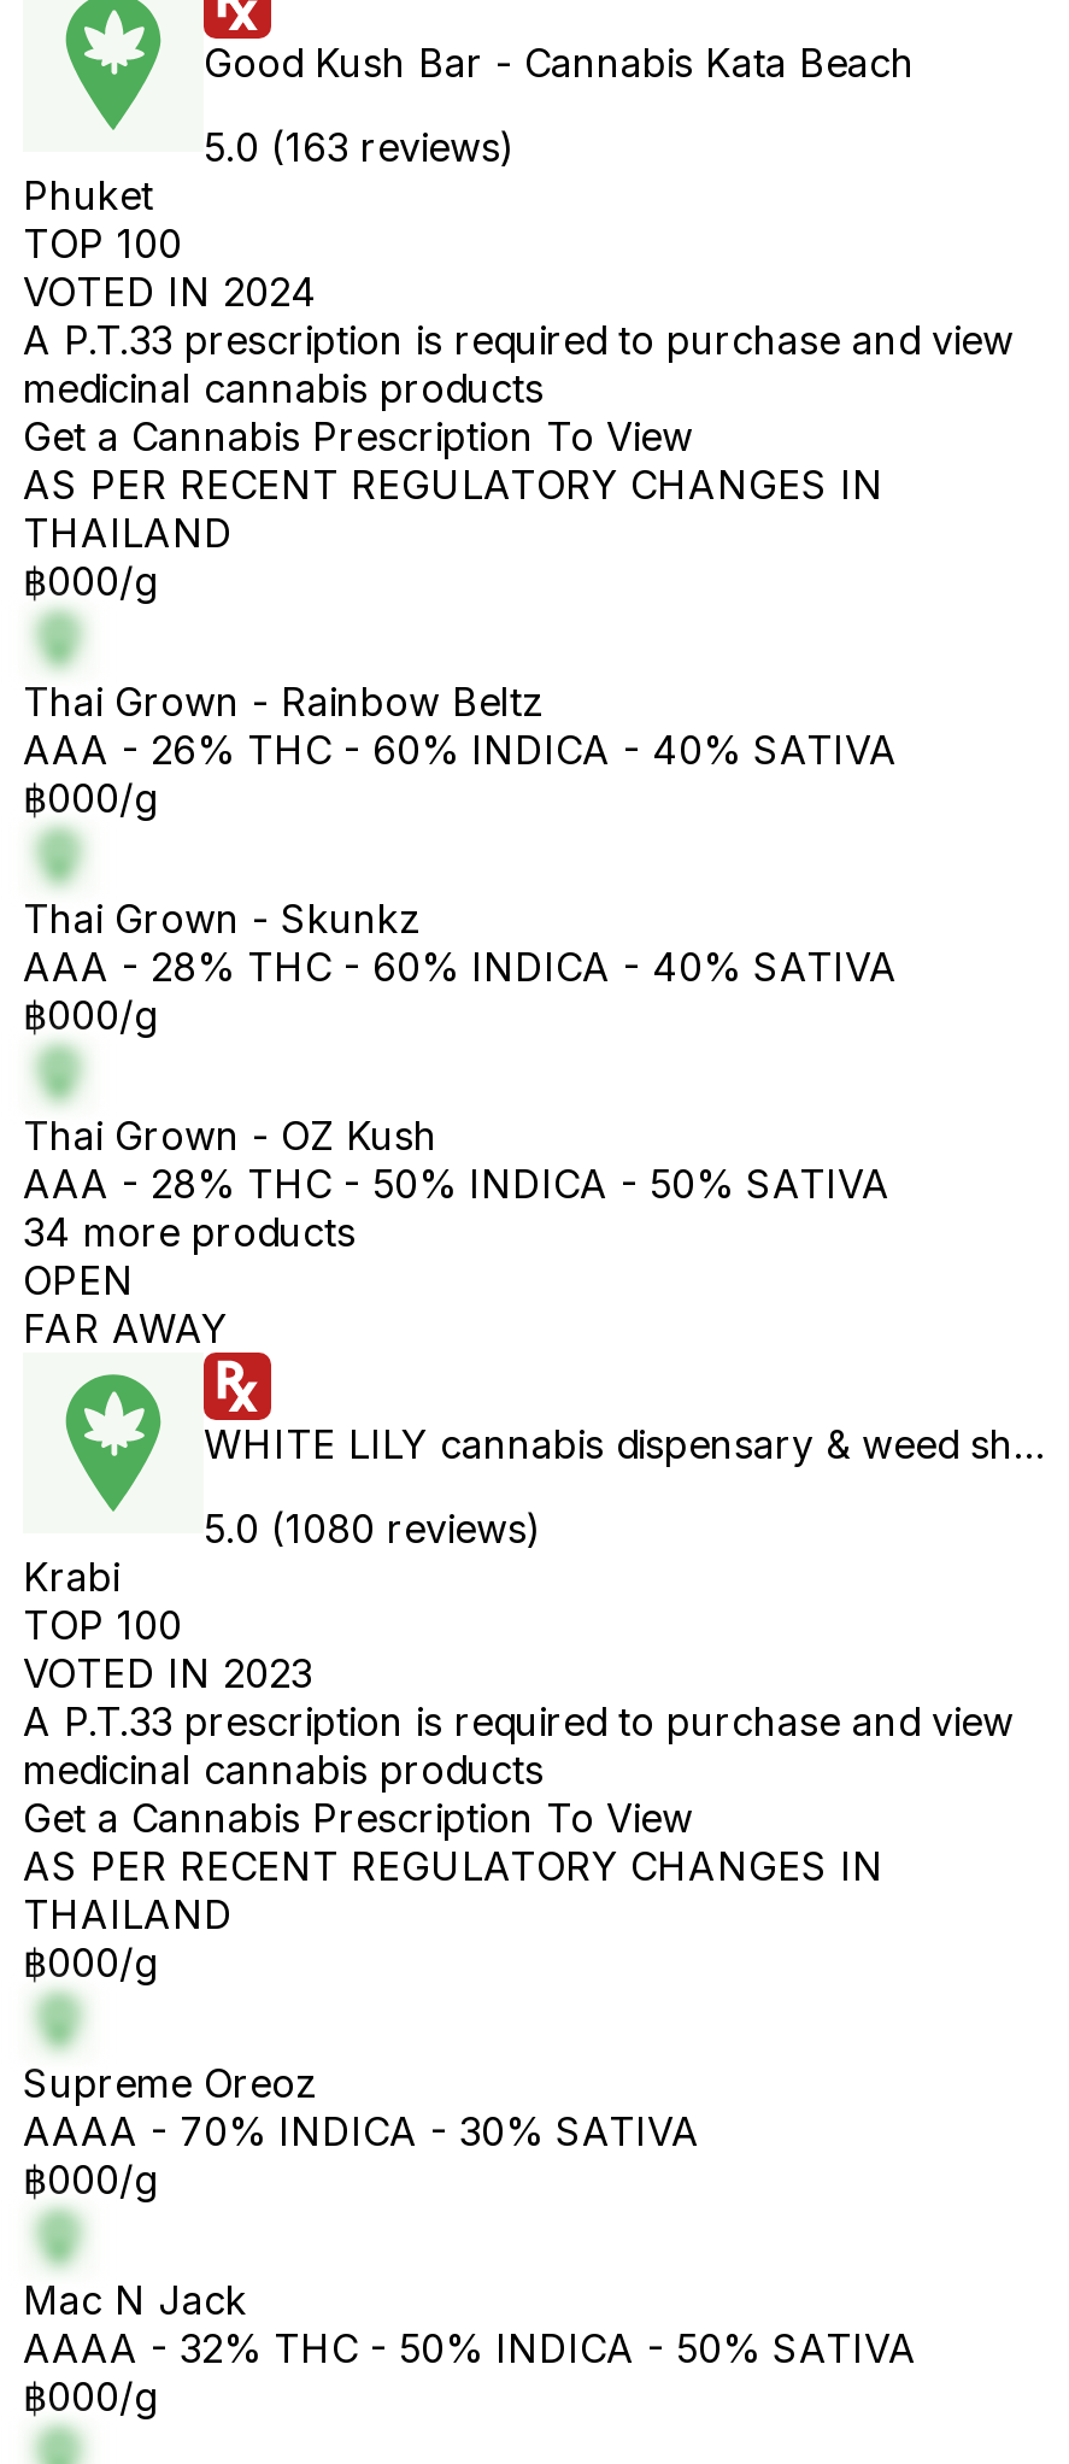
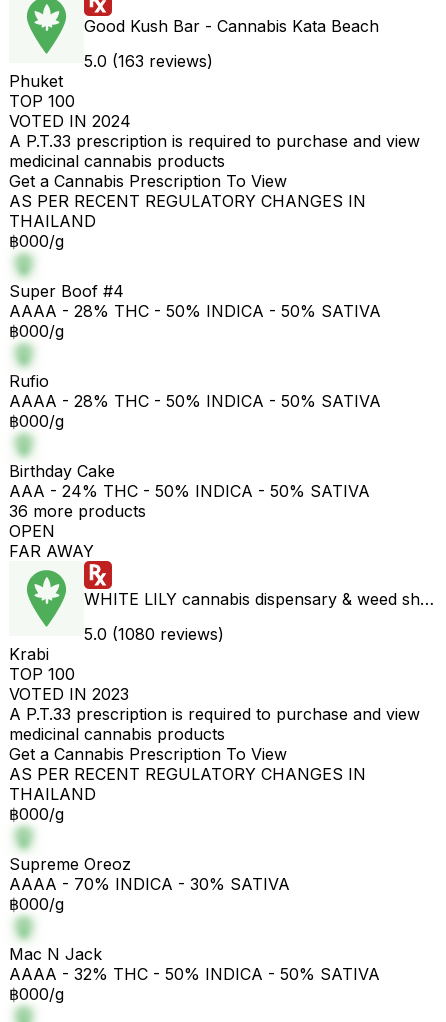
[23,677,898,774] Thai Grown - Rainbow Beltz | AAA - 26% THC - 60% INDICA - 40% SATIVA -> [9,281,381,321] Super Boof #4 | AAAA - 28% THC - 50% INDICA - 50% SATIVA
[23,894,898,991] Thai Grown - Skunkz | AAA - 28% THC - 60% INDICA - 40% SATIVA -> [9,371,381,411] Rufio | AAAA - 28% THC - 50% INDICA - 50% SATIVA
[23,1111,891,1256] Thai Grown - OZ Kush | AAA - 28% THC - 50% INDICA - 50% SATIVA | 34 more products -> [9,461,370,521] Birthday Cake | AAA - 24% THC - 50% INDICA - 50% SATIVA | 36 more products

